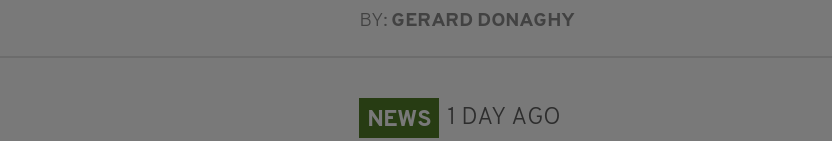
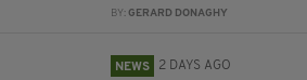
[367,106,561,132] NEWS 1 DAY AGO -> [115,60,231,74] NEWS 2 DAYS AGO

